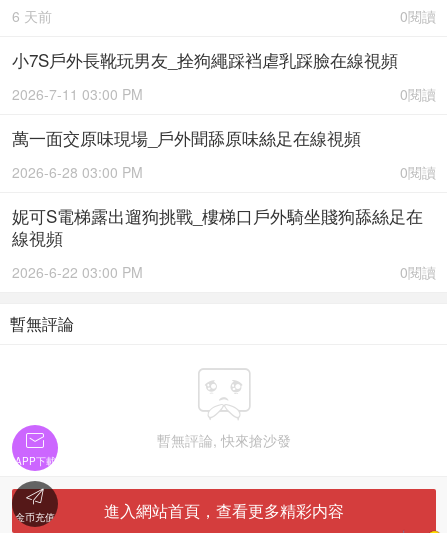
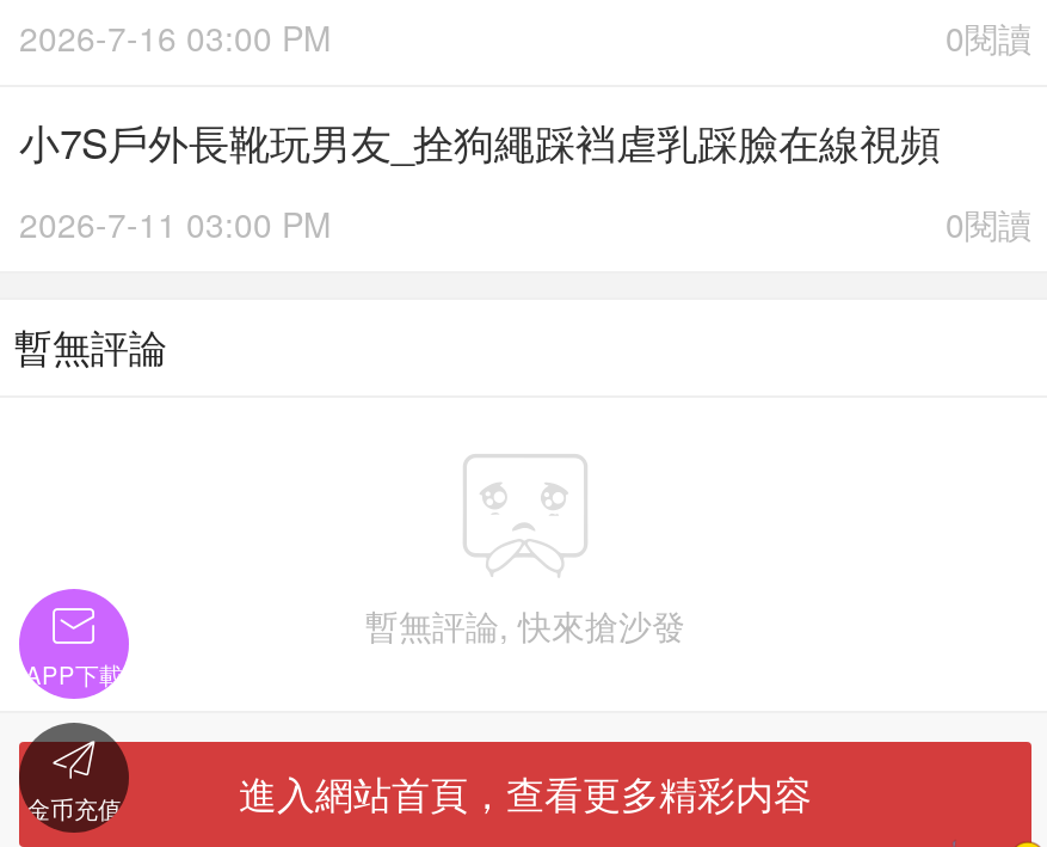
[12,6,52,26] 6 天前 -> [19,13,332,61] 2026-7-16 03:00 PM
[12,125,436,282] 萬一面交原味現場_戶外聞舔原味絲足在線視頻 | 0閱讀 | 2026-6-28 03:00 PM | 妮可S電梯露出遛狗挑戰_樓梯口戶外騎坐賤狗舔絲足在 | 線視頻 | 0閱讀 | 2026-6-22 03:00 PM -> none

